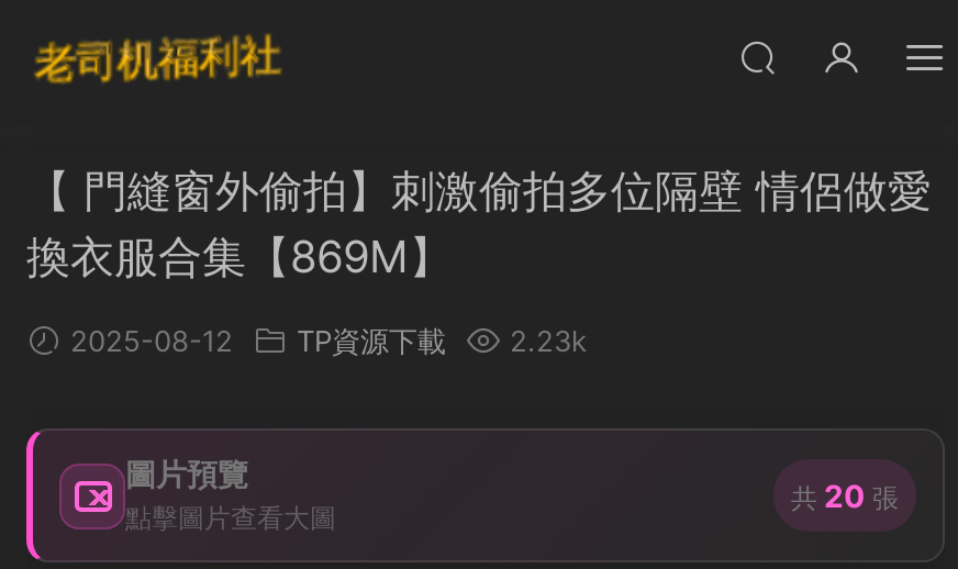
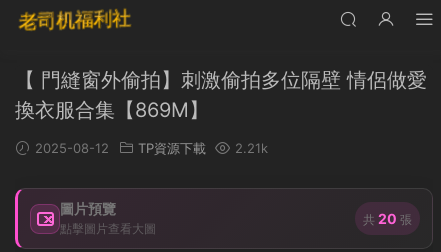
[62,323,587,358] 2025-08-12 TP資源下載 2.23k -> [31,140,268,156] 2025-08-12 TP資源下載 2.21k

